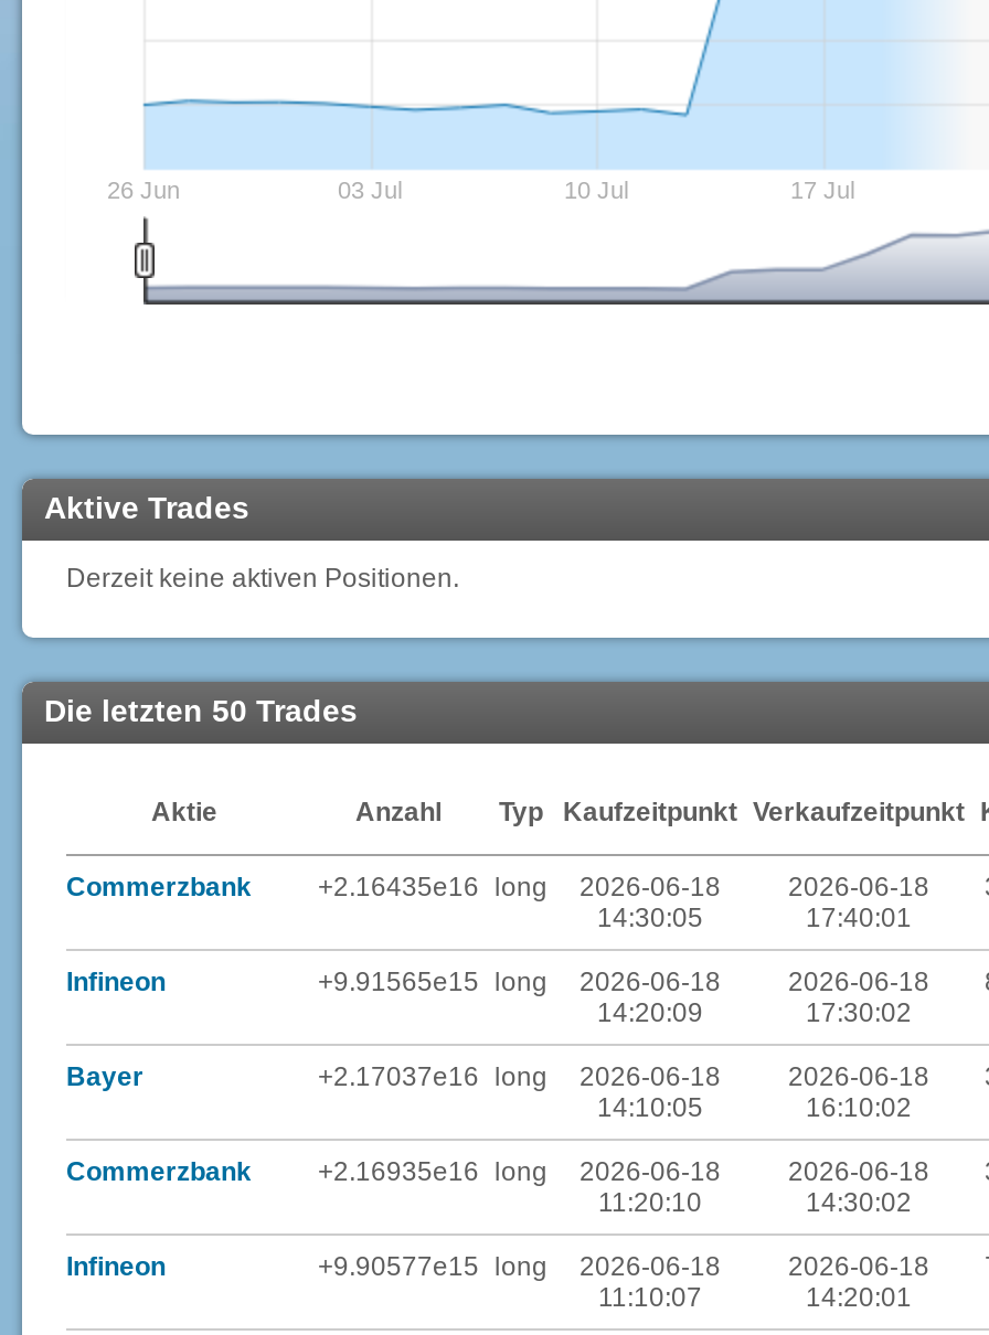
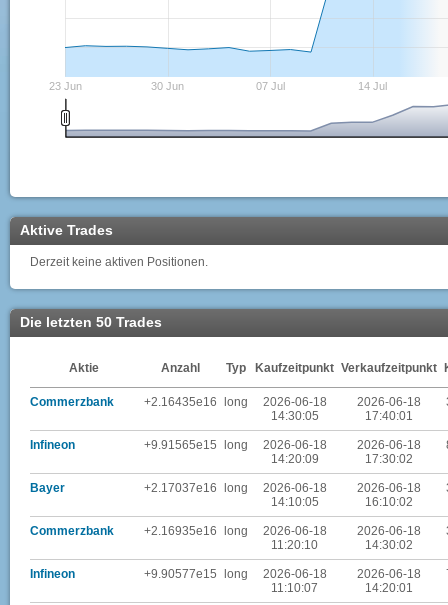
[107,177,854,203] 26 Jun | 03 Jul | 10 Jul | 17 Jul -> [48,80,387,92] 23 Jun | 30 Jun | 07 Jul | 14 Jul

